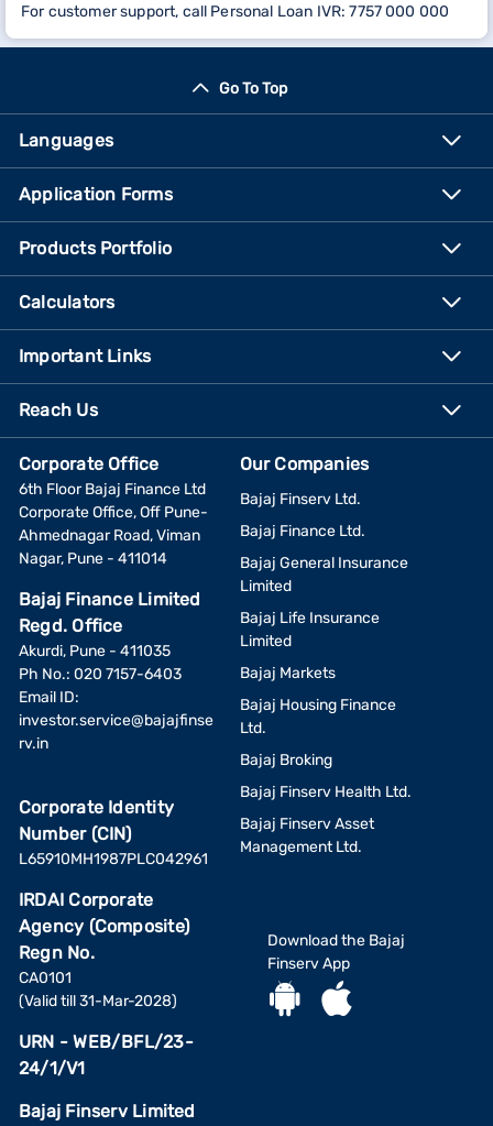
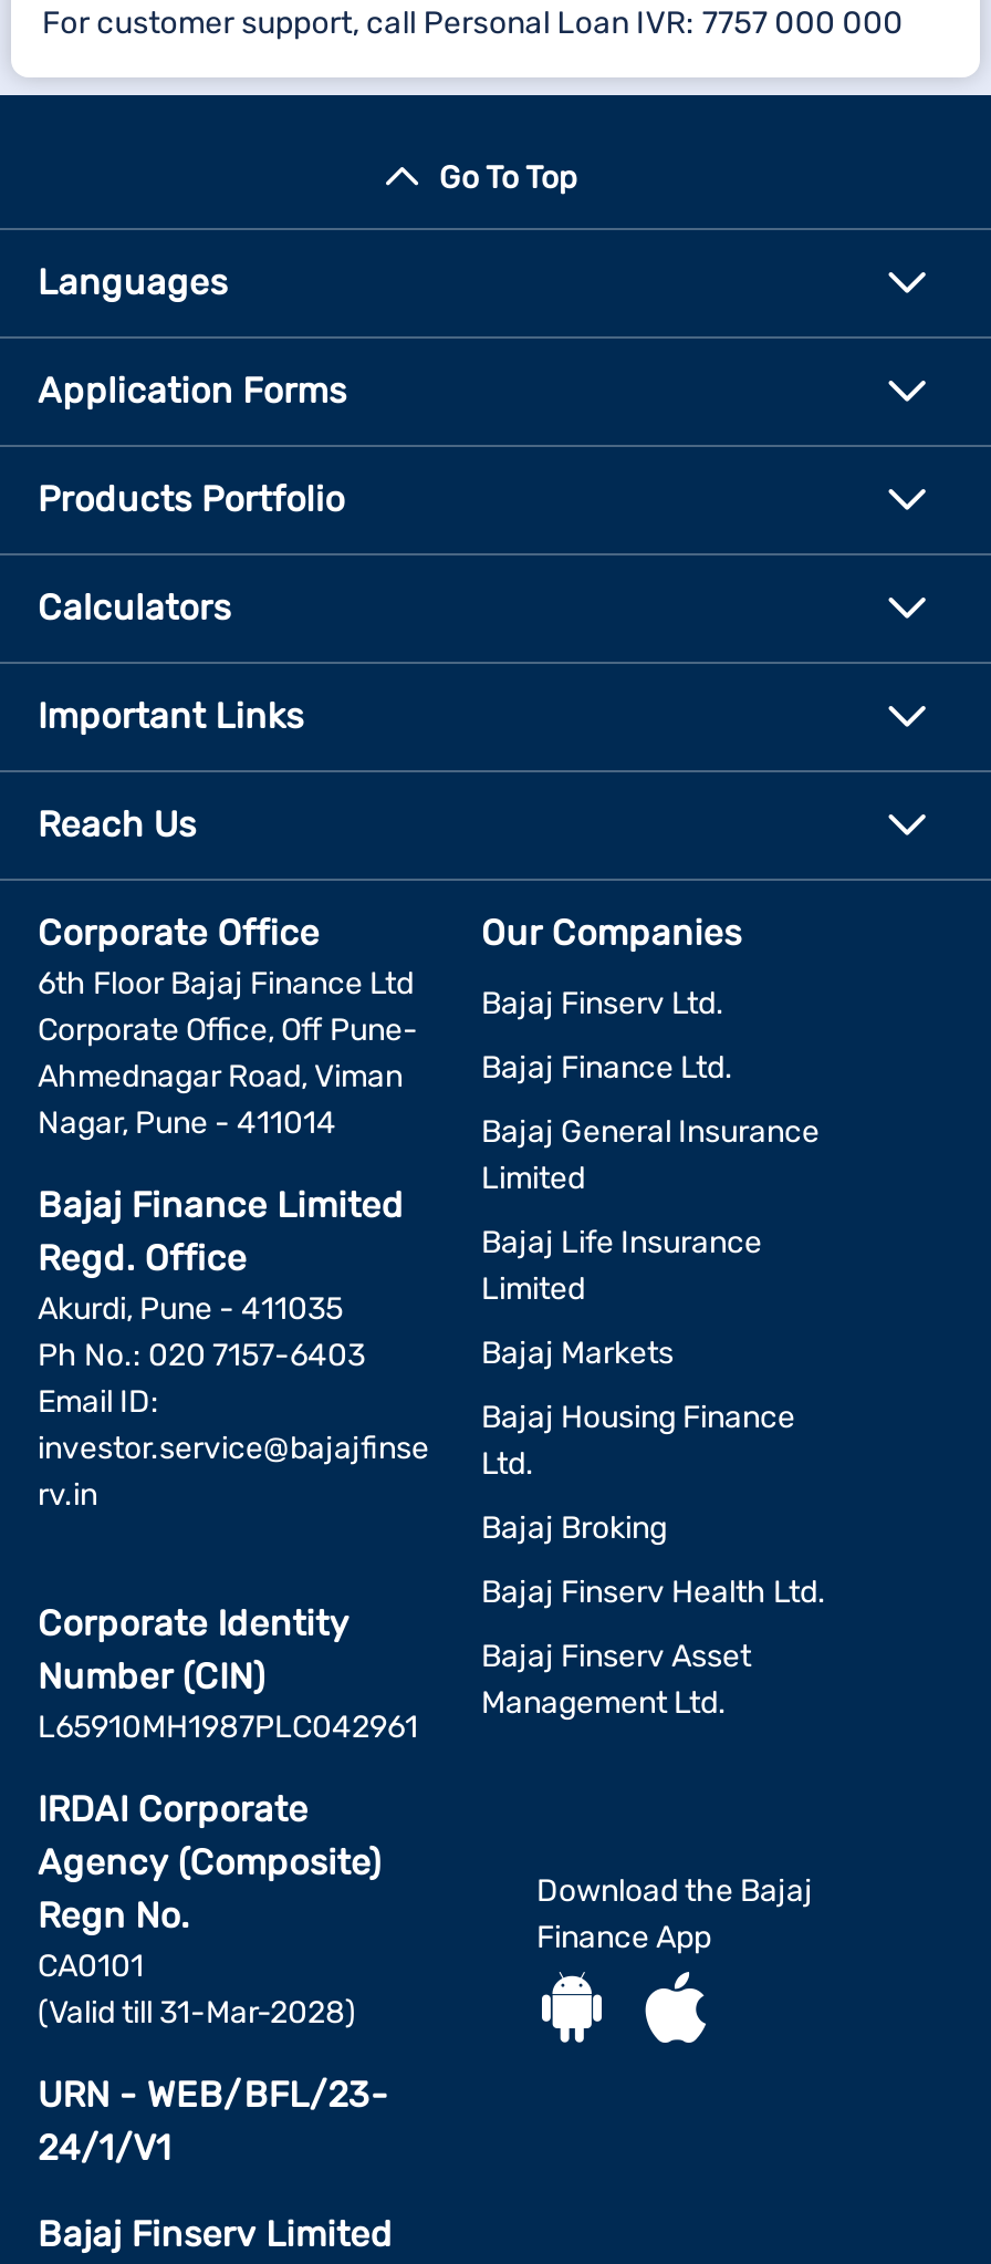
[267,954,349,973] Finserv App -> [536,1919,711,1956] Finance App

